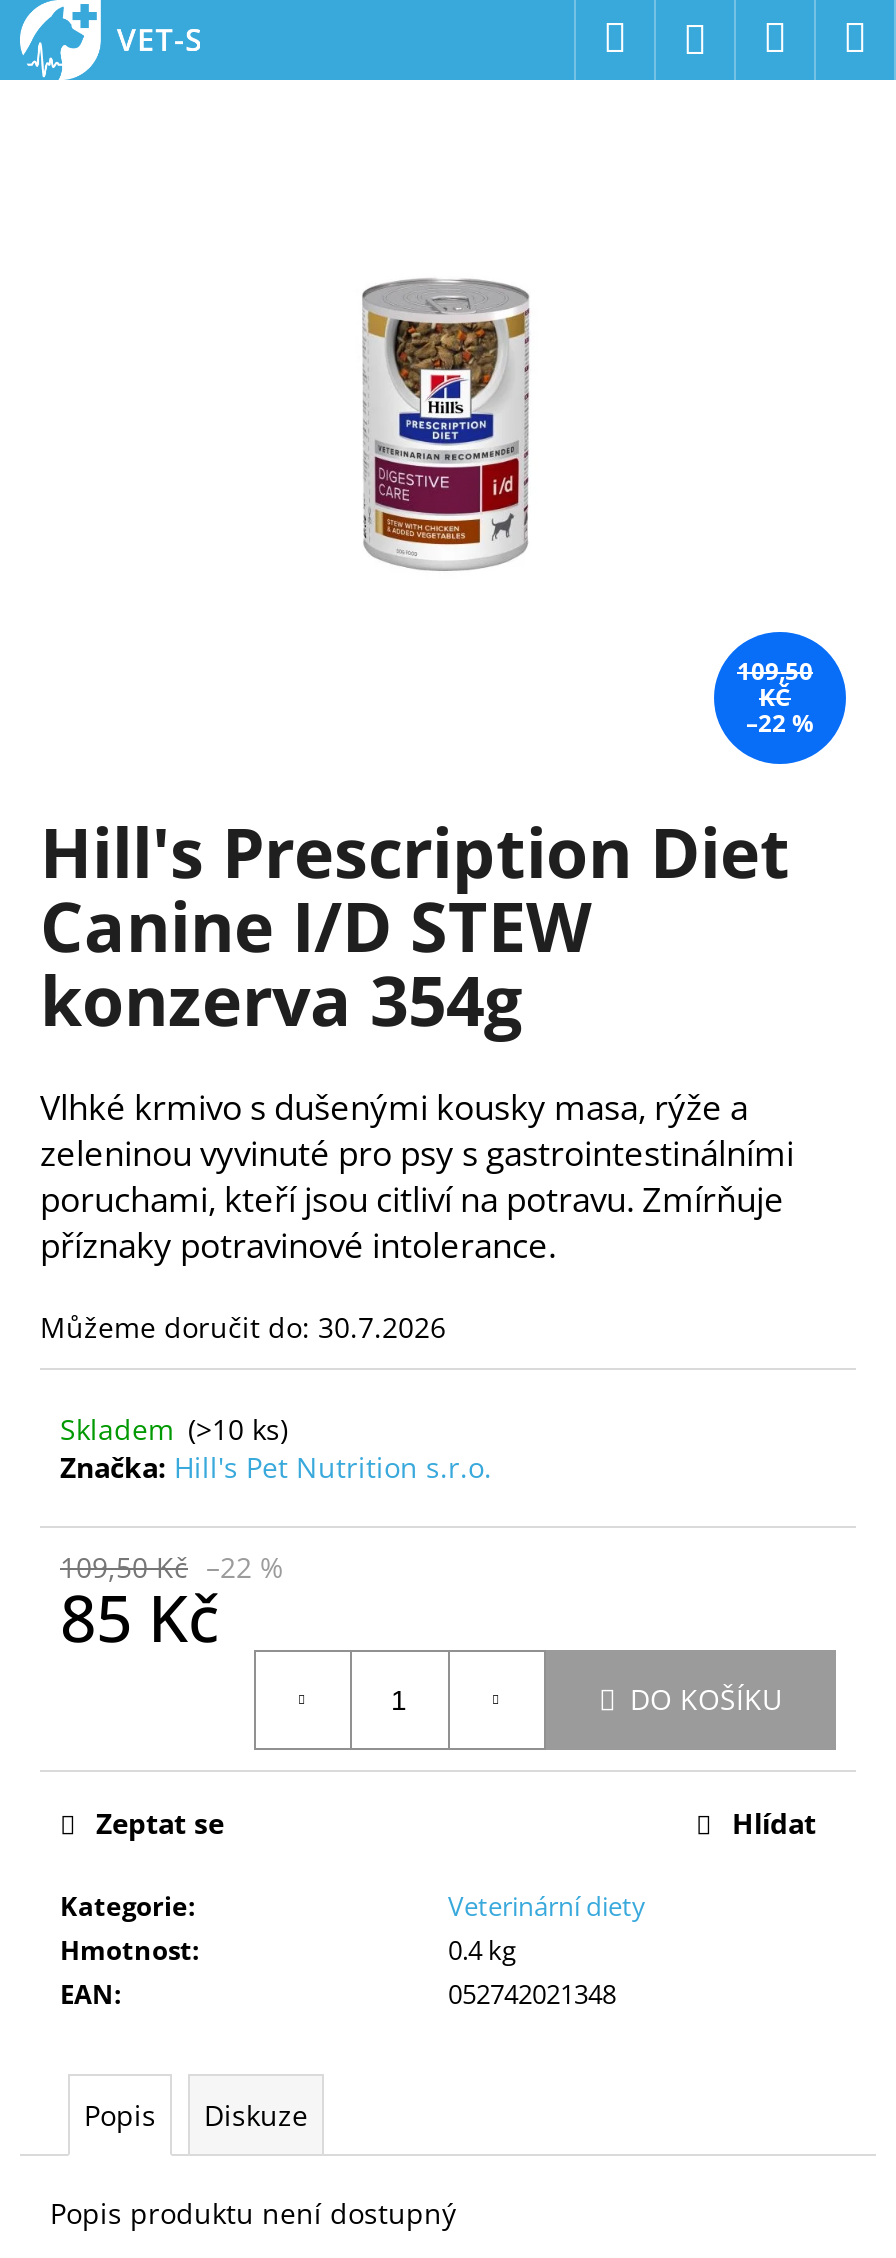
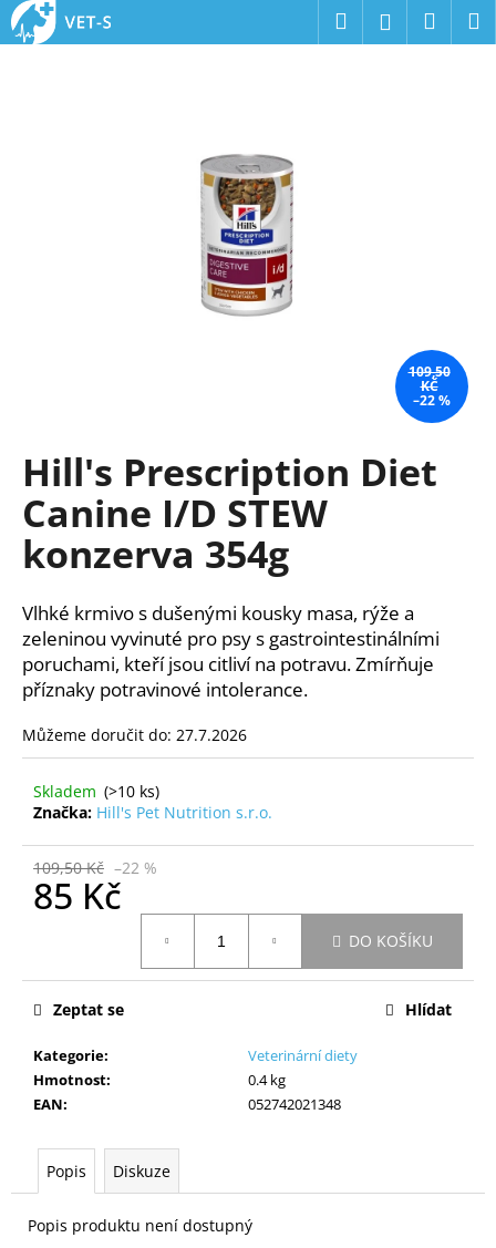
[40,1307,446,1345] Můžeme doručit do: 30.7.2026 -> [22,724,247,745] Můžeme doručit do: 27.7.2026

